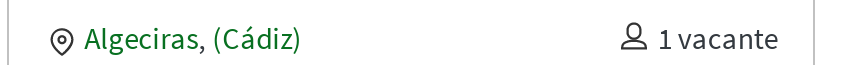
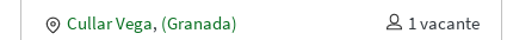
[84,19,302,57] Algeciras, (Cádiz) -> [66,12,237,34] Cullar Vega, (Granada)

